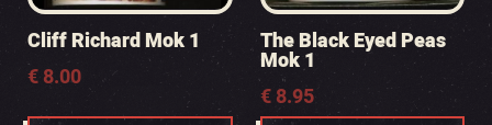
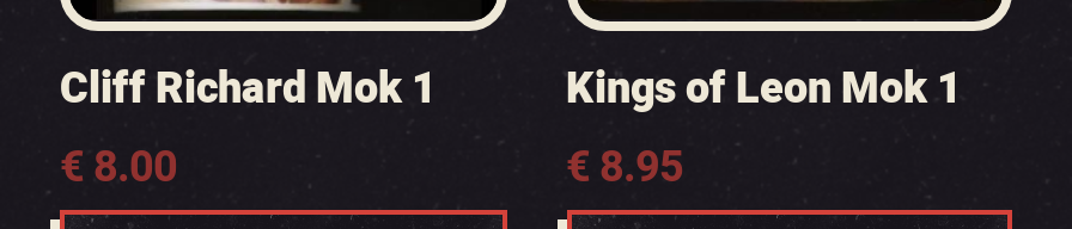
[260,27,445,76] The Black Eyed Peas | Mok 1 -> [566,58,961,123] Kings of Leon Mok 1

